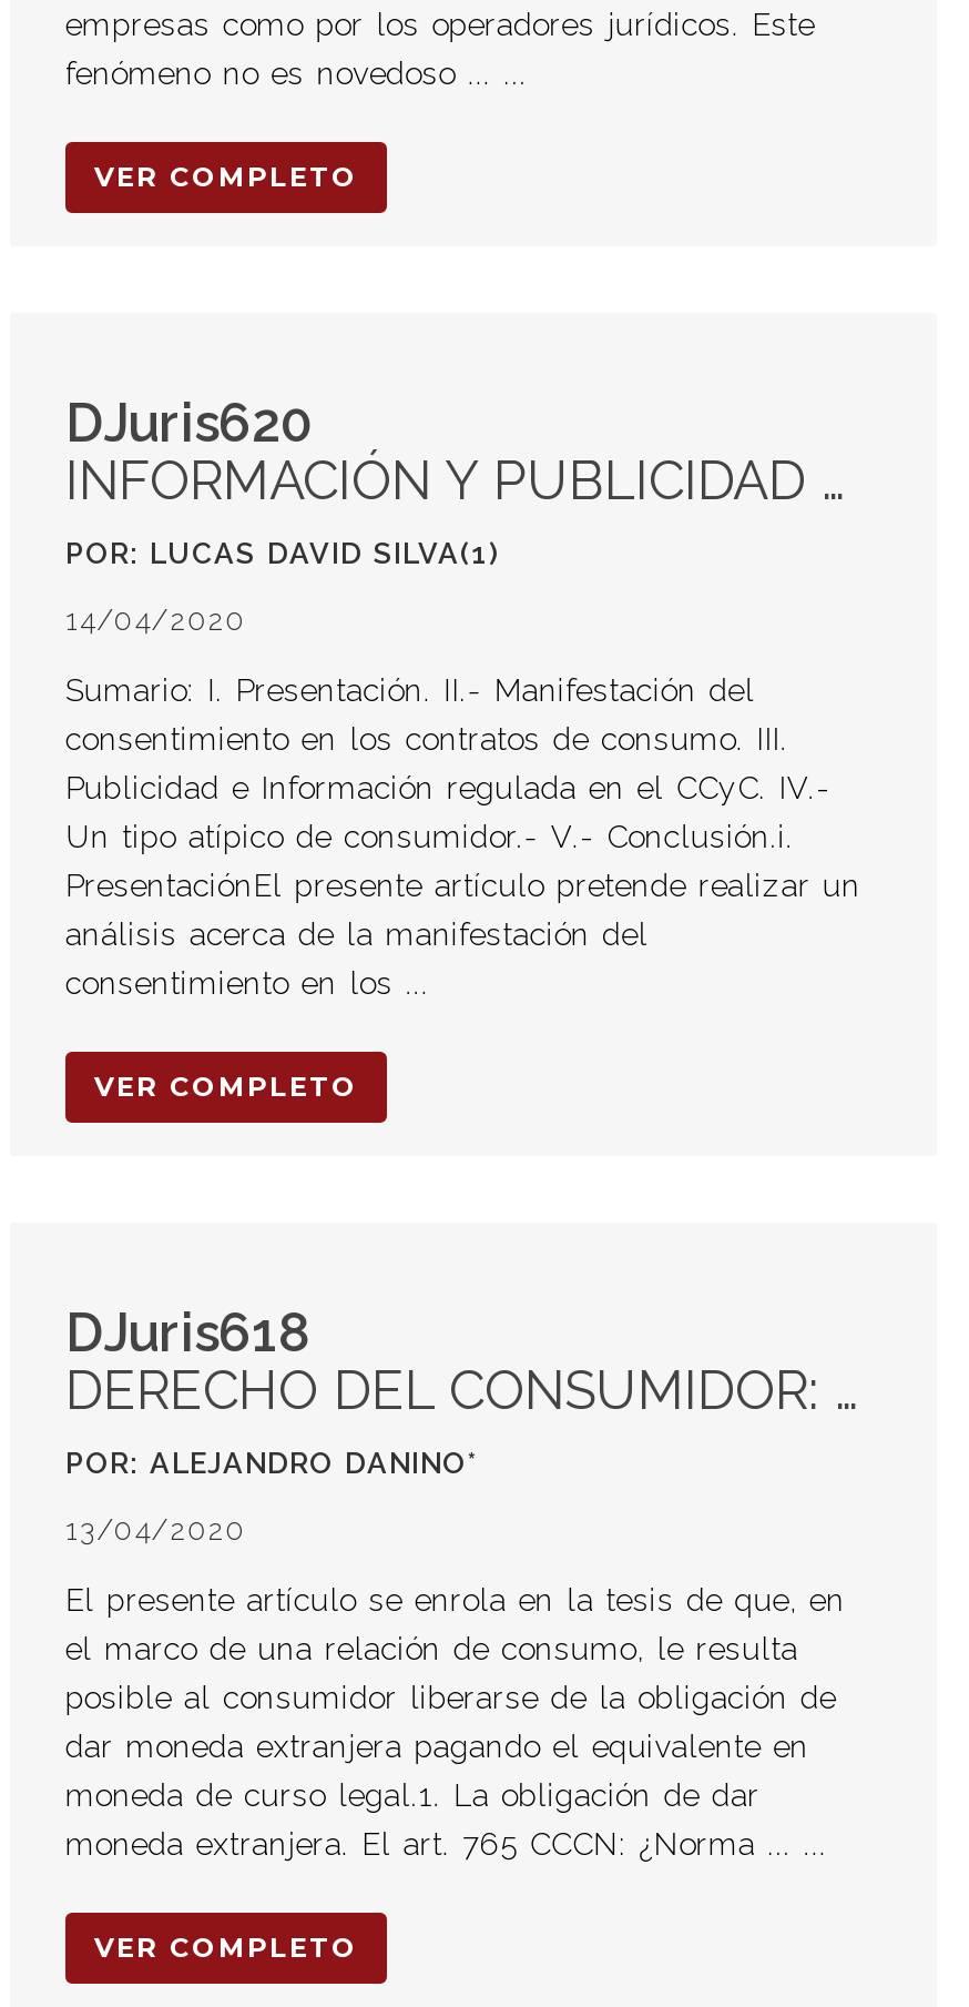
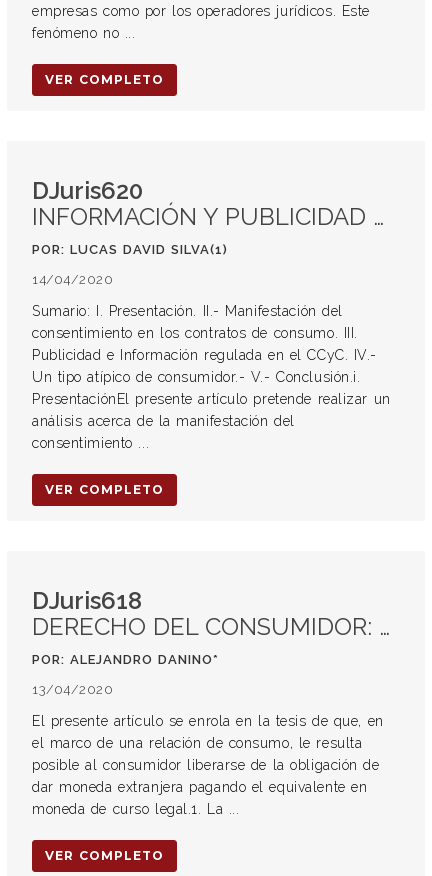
[65,55,528,91] fenómeno no es novedoso ... ... -> [32,25,135,41] fenómeno no ...
[65,965,429,1001] consentimiento en los ... -> [32,435,149,451] consentimiento ...
[65,1777,827,1862] moneda de curso legal.1. La obligación de dar | moneda extranjera. El art. 765 CCCN: ¿Norma ... ... -> [32,801,239,817] moneda de curso legal.1. La ...

